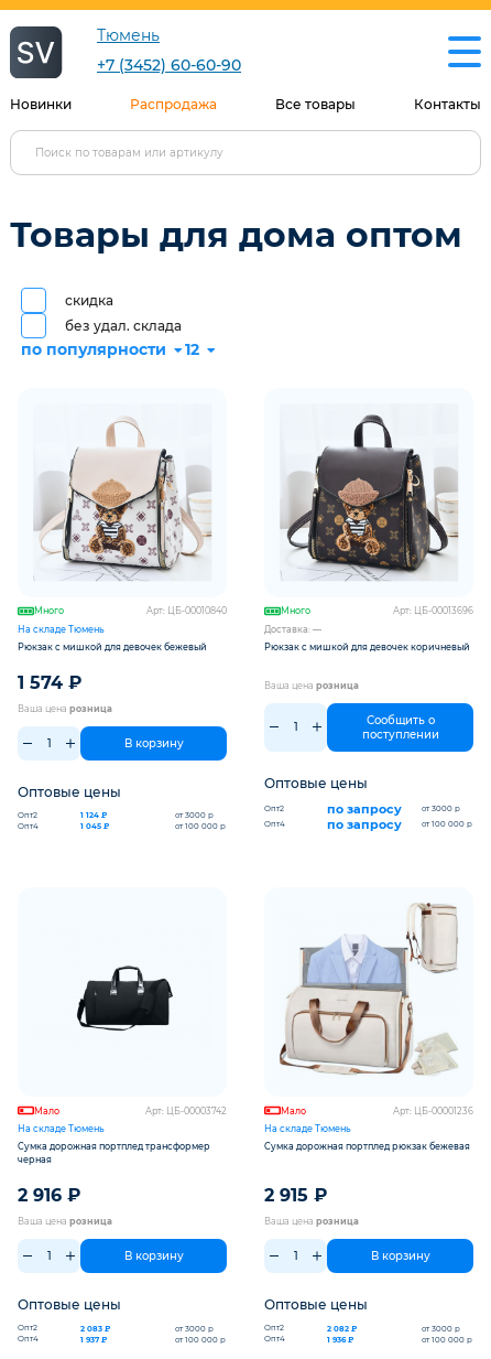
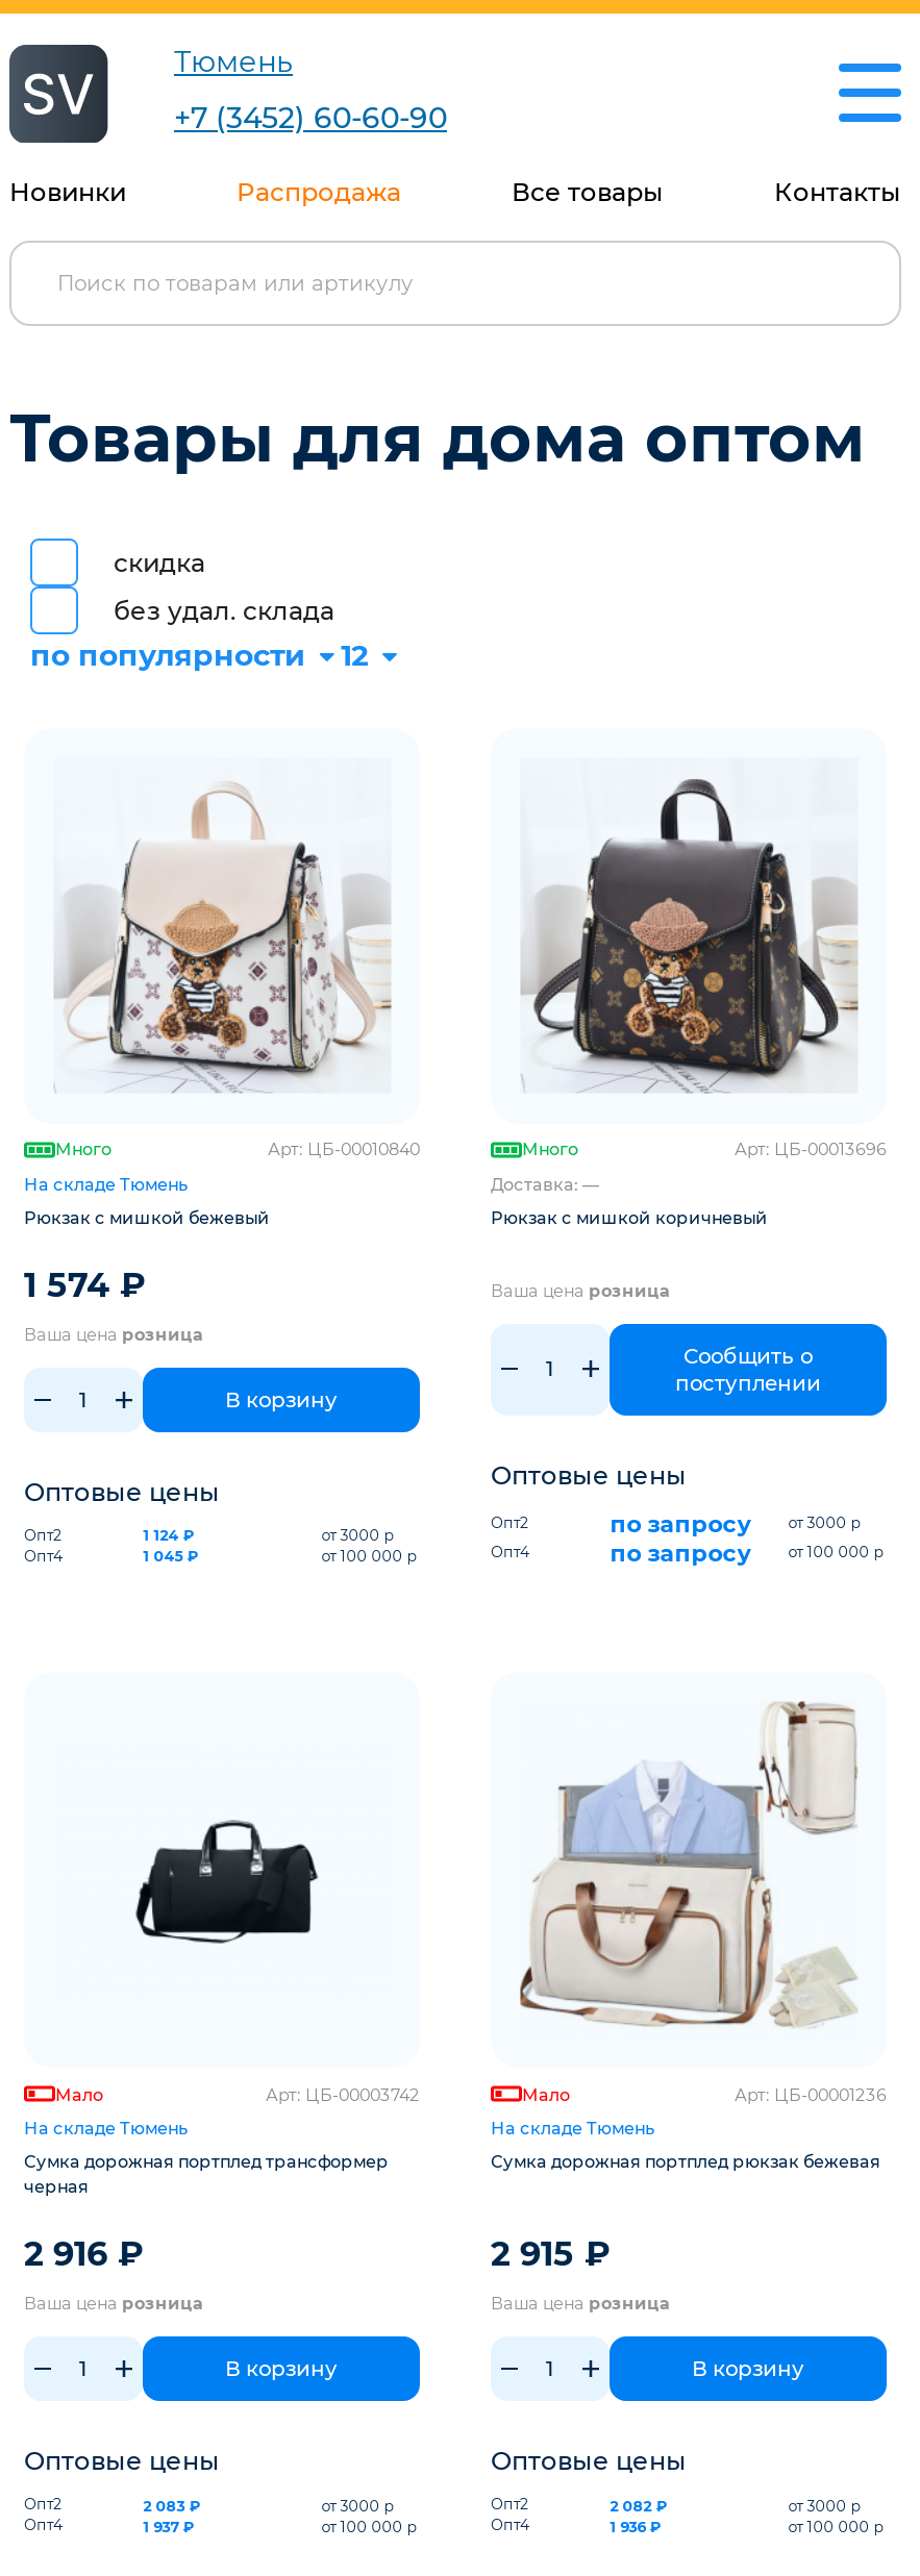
[18,641,207,652] Рюкзак с мишкой для девочек бежевый -> [24,1207,270,1228] Рюкзак с мишкой бежевый
[264,641,470,652] Рюкзак с мишкой для девочек коричневый -> [491,1207,768,1228] Рюкзак с мишкой коричневый

